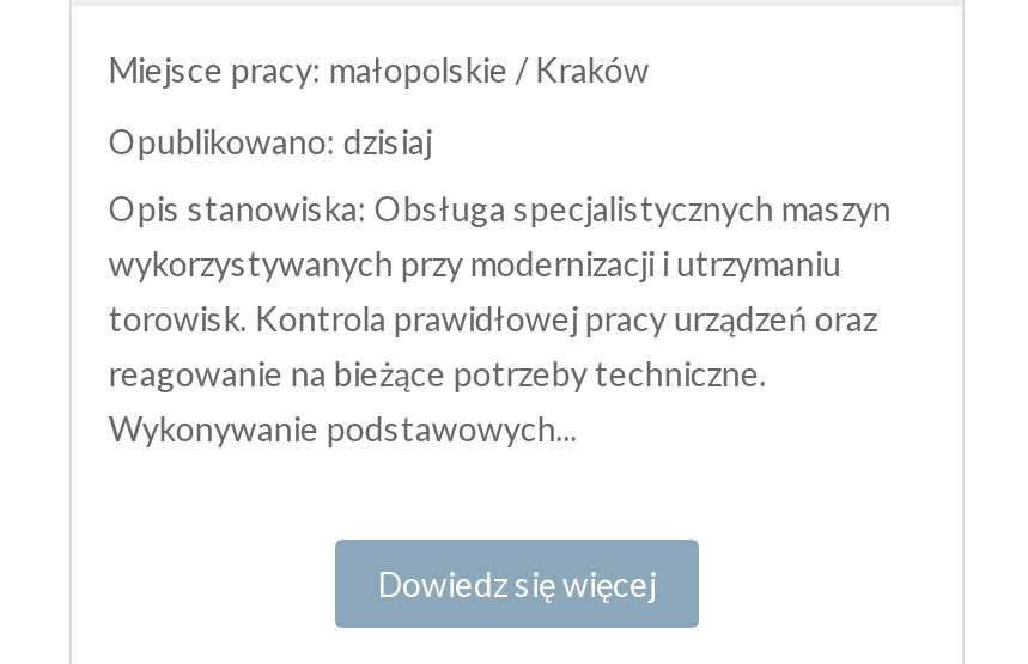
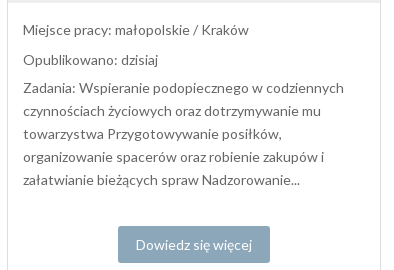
[109,189,891,450] Opis stanowiska: Obsługa specjalistycznych maszyn | wykorzystywanych przy modernizacji i utrzymaniu | torowisk. Kontrola prawidłowej pracy urządzeń oraz | reagowanie na bieżące potrzeby techniczne. | Wykonywanie podstawowych... -> [23,79,344,188] Zadania: Wspieranie podopiecznego w codziennych | czynnościach życiowych oraz dotrzymywanie mu | towarzystwa Przygotowywanie posiłków, | organizowanie spacerów oraz robienie zakupów i | załatwianie bieżących spraw Nadzorowanie...

